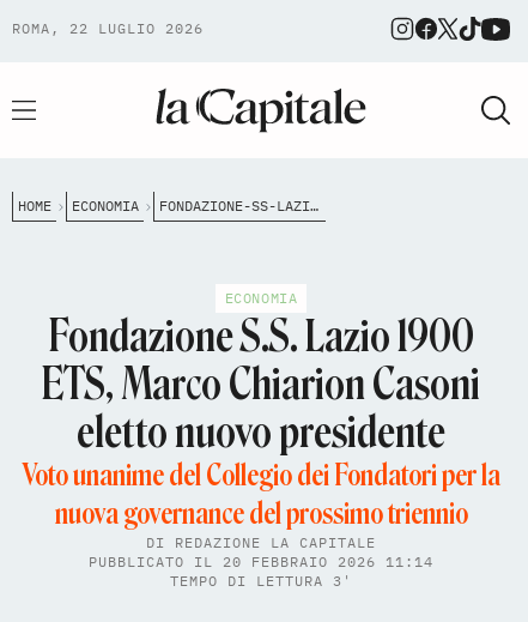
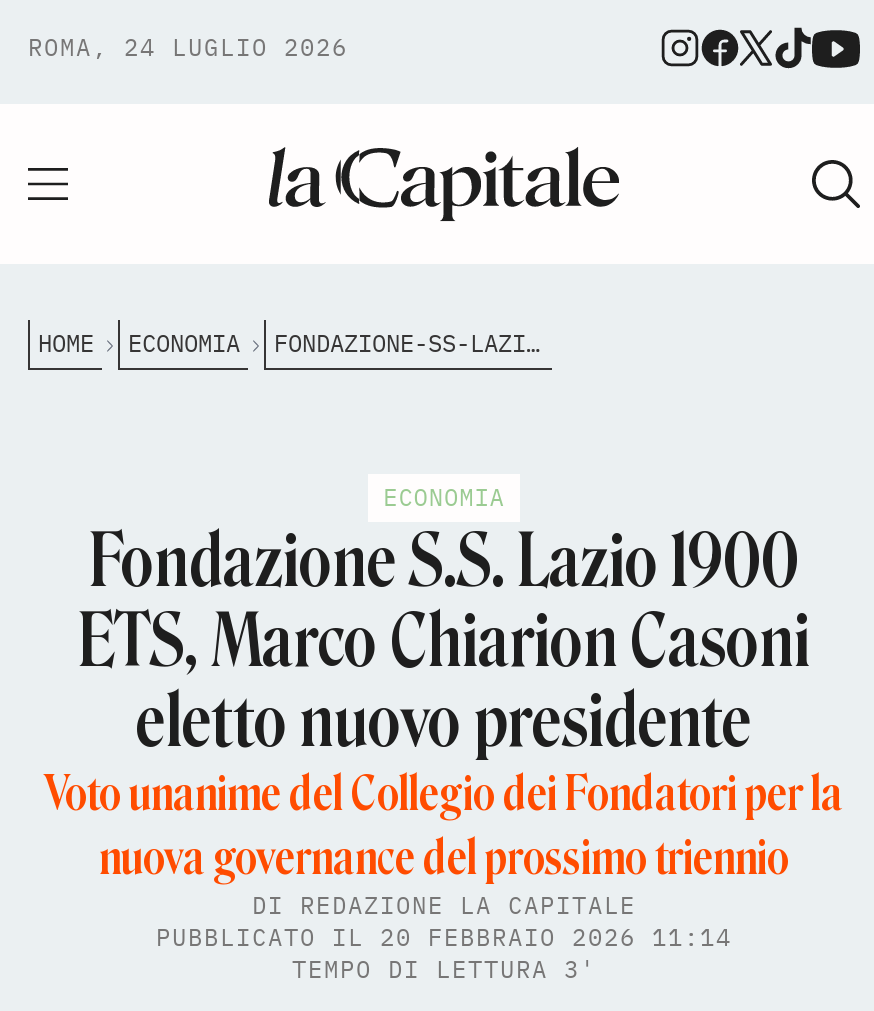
[12,19,204,37] ROMA, 22 LUGLIO 2026 -> [28,32,348,62] ROMA, 24 LUGLIO 2026

